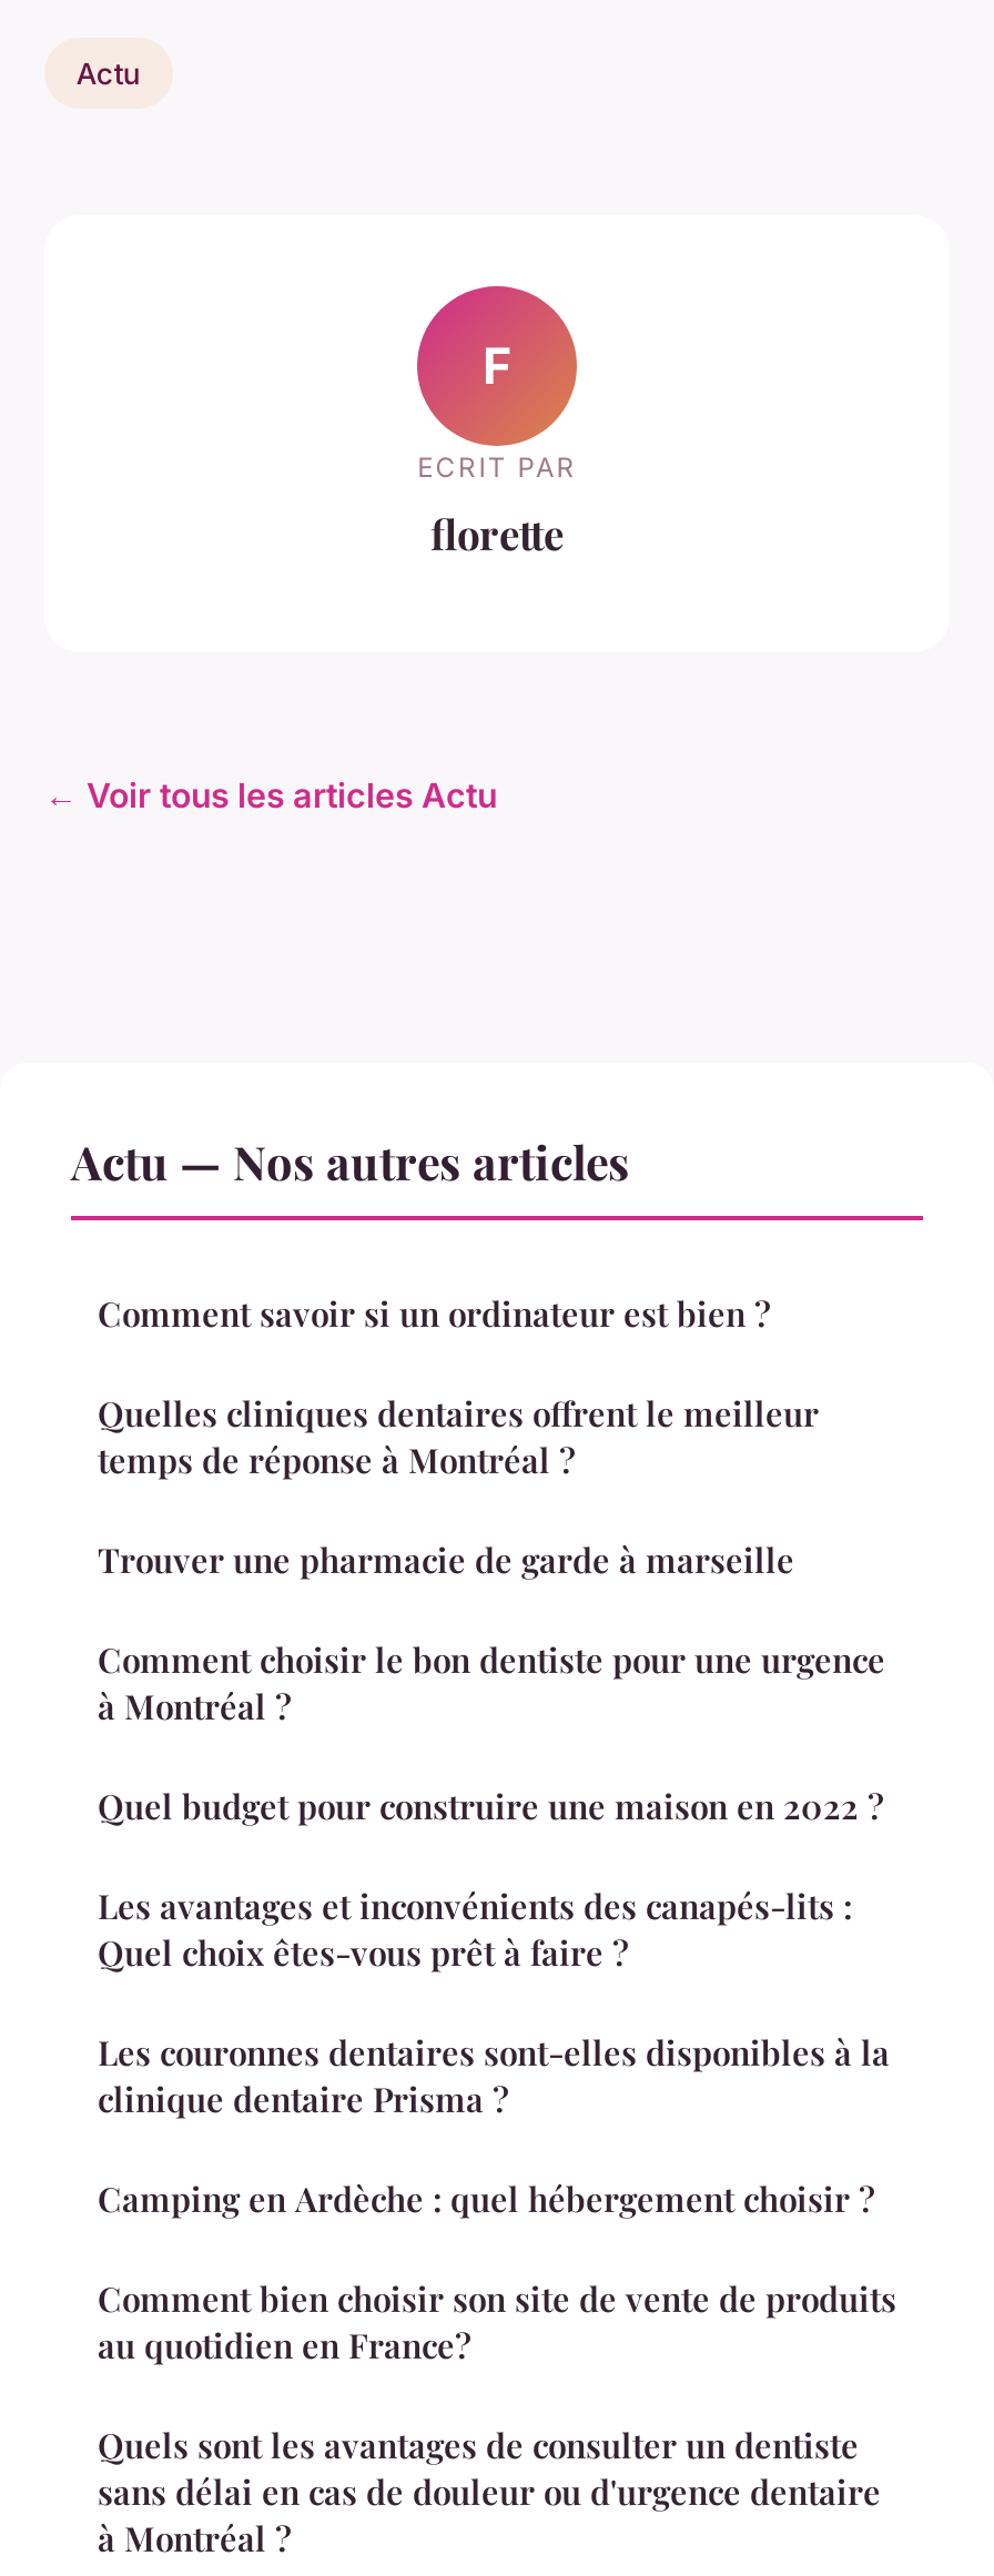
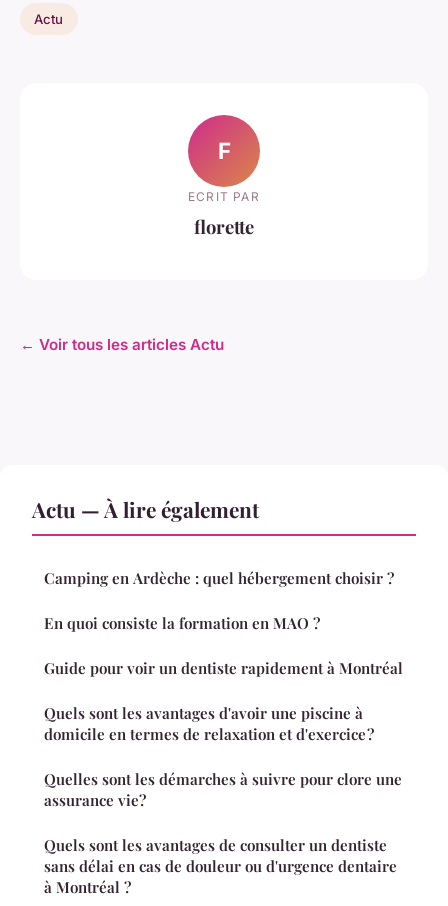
[71,1130,890,2121] Actu — Nos autres articles | Comment savoir si un ordinateur est bien ? | Quelles cliniques dentaires offrent le meilleur | temps de réponse à Montréal ? | Trouver une pharmacie de garde à marseille | Comment choisir le bon dentiste pour une urgence | à Montréal ? | Quel budget pour construire une maison en 2022 ? | Les avantages et inconvénients des canapés-lits : | Quel choix êtes-vous prêt à faire ? | Les couronnes dentaires sont-elles disponibles à la | clinique dentaire Prisma ? -> [32,495,259,523] Actu — À lire également
moved [98,2177,874,2221] -> [44,568,394,588]: Camping en Ardèche : quel hébergement choisir ?
[98,2277,896,2368] Comment bien choisir son site de vente de produits | au quotidien en France? -> [44,613,403,810] En quoi consiste la formation en MAO ? | Guide pour voir un dentiste rapidement à Montréal | Quels sont les avantages d'avoir une piscine à | domicile en termes de relaxation et d'exercice ? | Quelles sont les démarches à suivre pour clore une | assurance vie?

